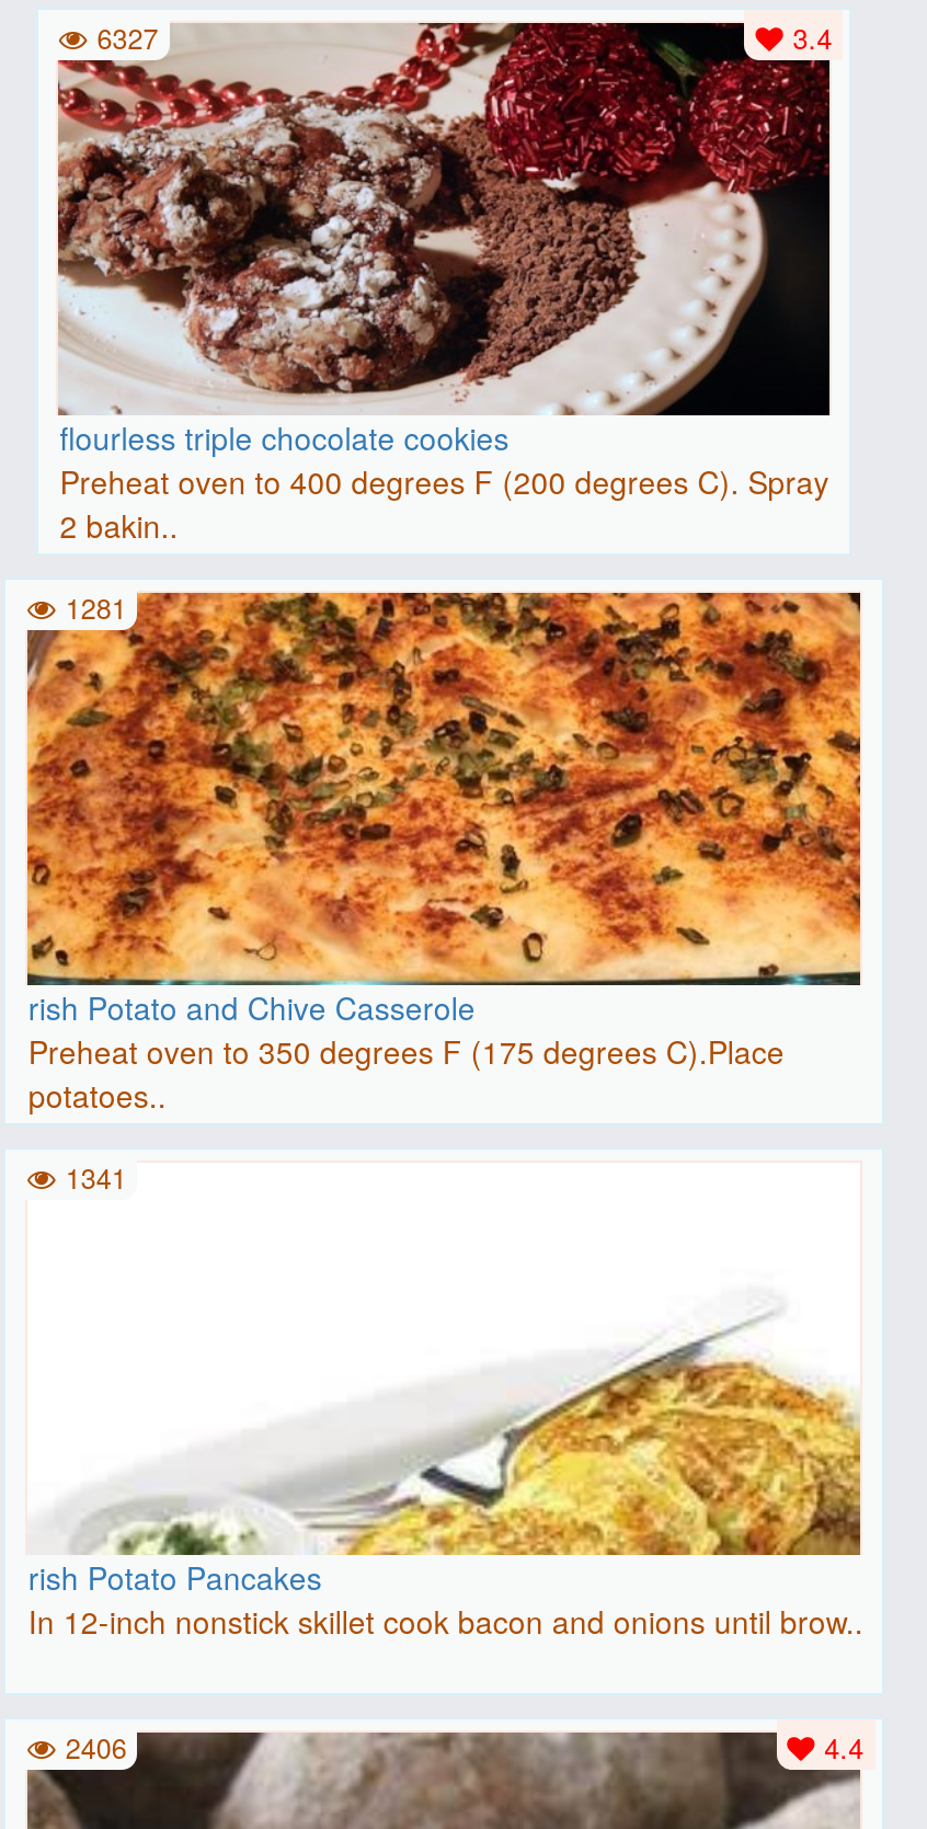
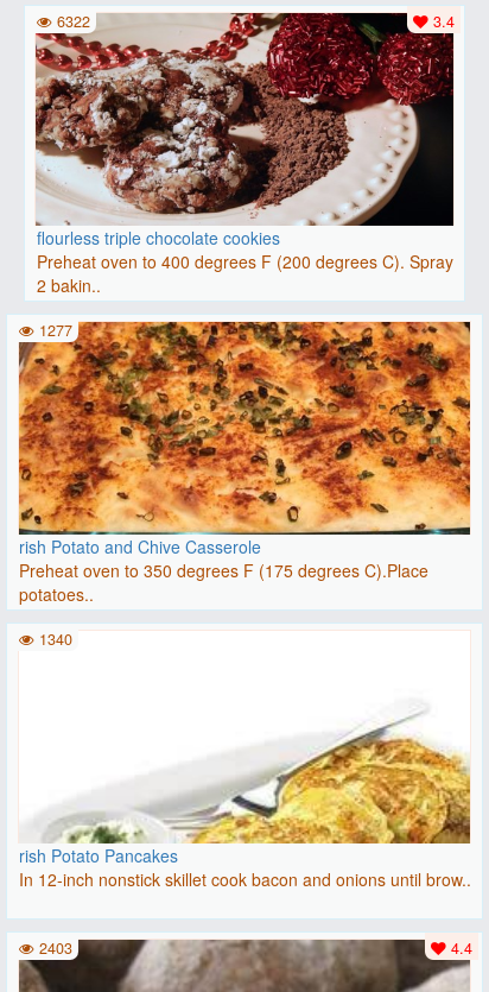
[88,18,158,58] 6327 -> [52,10,90,32] 6322
[57,588,127,627] 1281 -> [35,319,73,341] 1277
[57,1158,127,1197] 1341 -> [35,628,73,650] 1340
[57,1728,127,1767] 2406 -> [35,937,73,958] 2403

